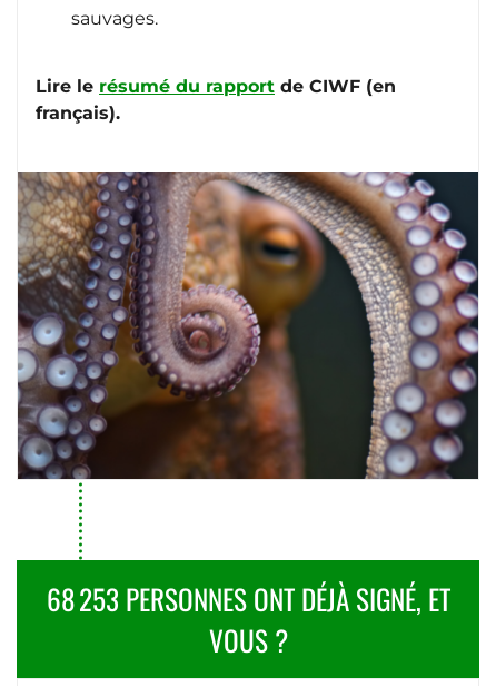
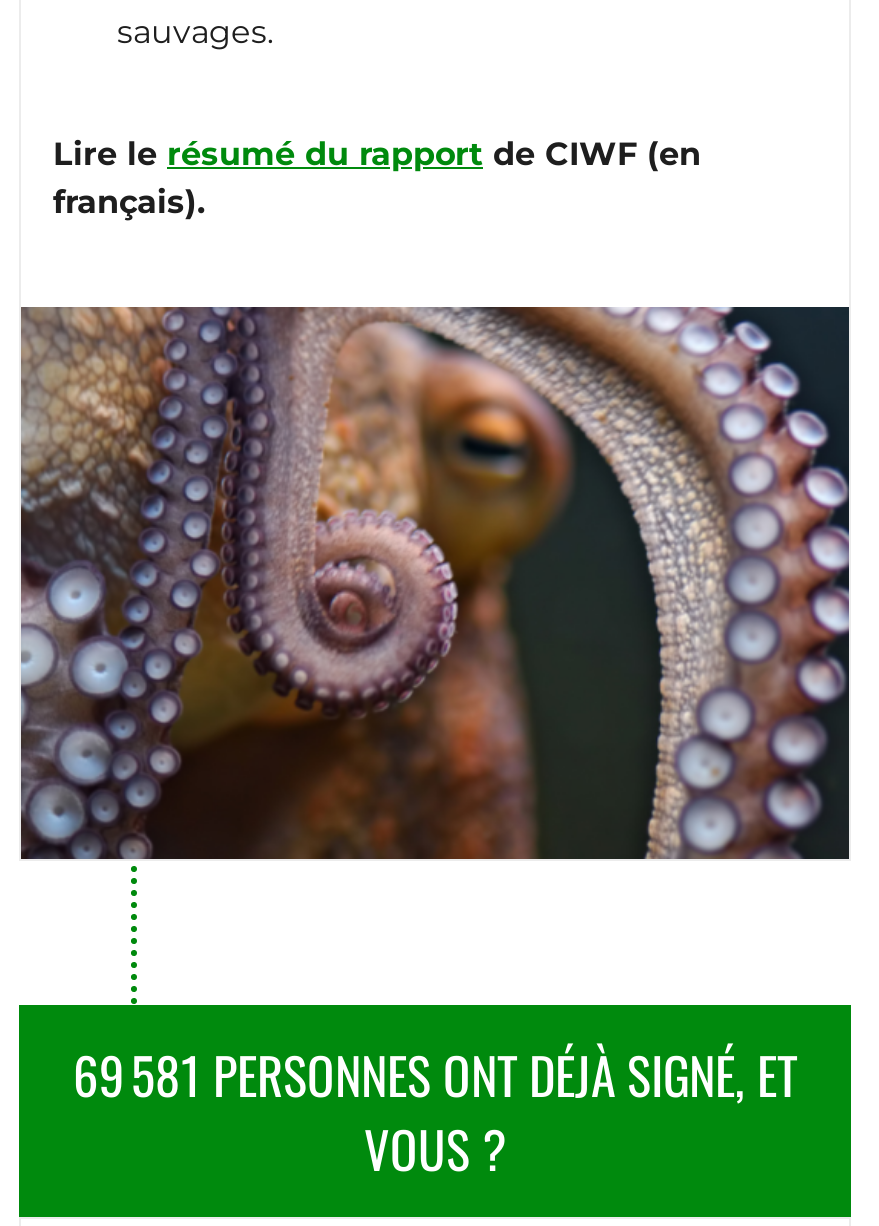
[46,578,450,619] 68 253 PERSONNES ONT DÉJÀ SIGNÉ, ET -> [73,1036,797,1110] 69 581 PERSONNES ONT DÉJÀ SIGNÉ, ET

